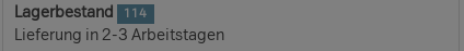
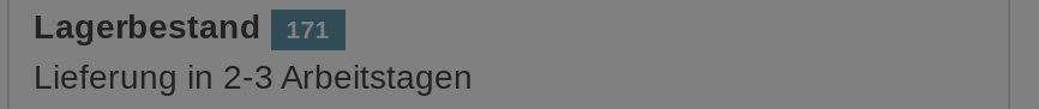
[14,3,147,22] Lagerbestand 114 -> [34,7,329,46] Lagerbestand 171

